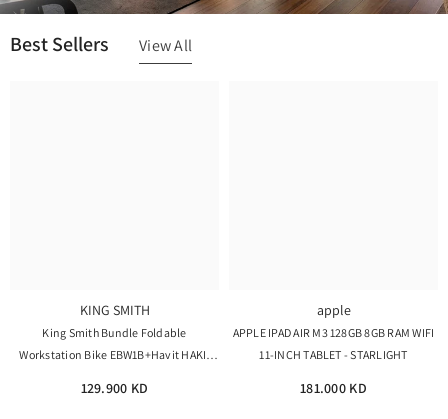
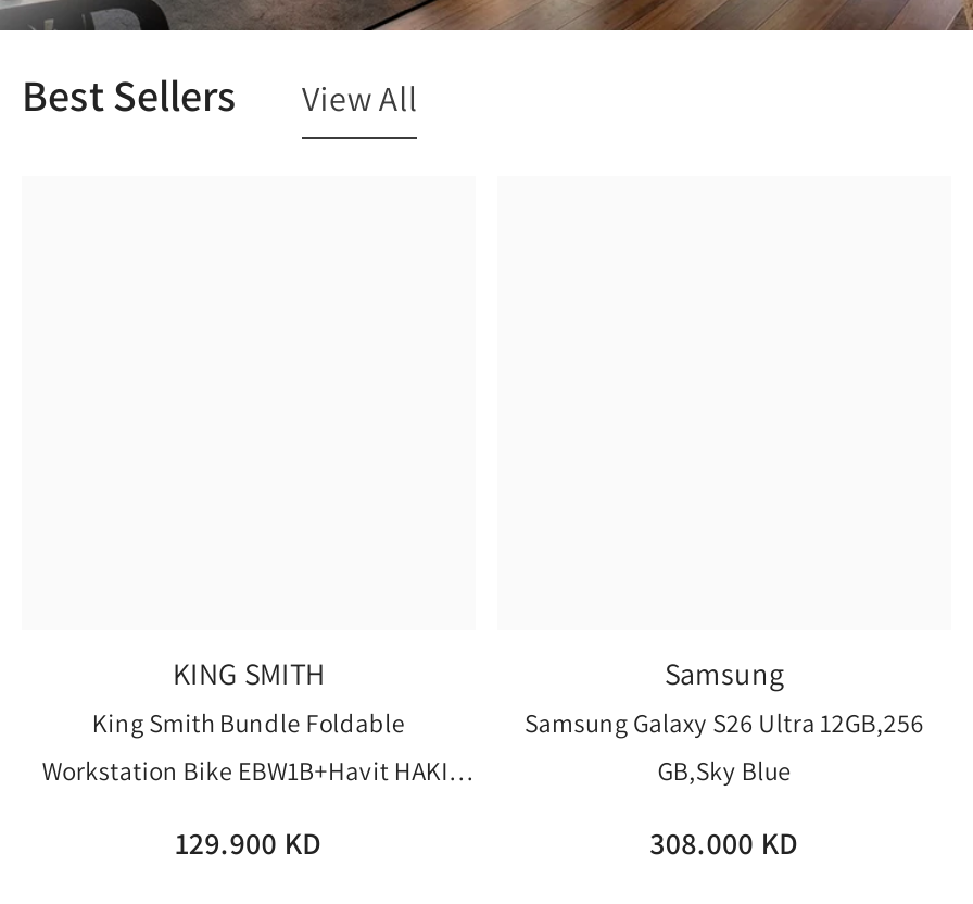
[233,301,434,340] apple | APPLE IPAD AIR M3 128GB 8GB RAM WIFI -> [525,654,924,739] Samsung | Samsung Galaxy S26 Ultra 12GB,256
[259,347,408,362] 11-INCH TABLET - STARLIGHT -> [657,754,791,787] GB,Sky Blue
[300,379,367,397] 181.000 KD -> [650,824,799,863] 308.000 KD

